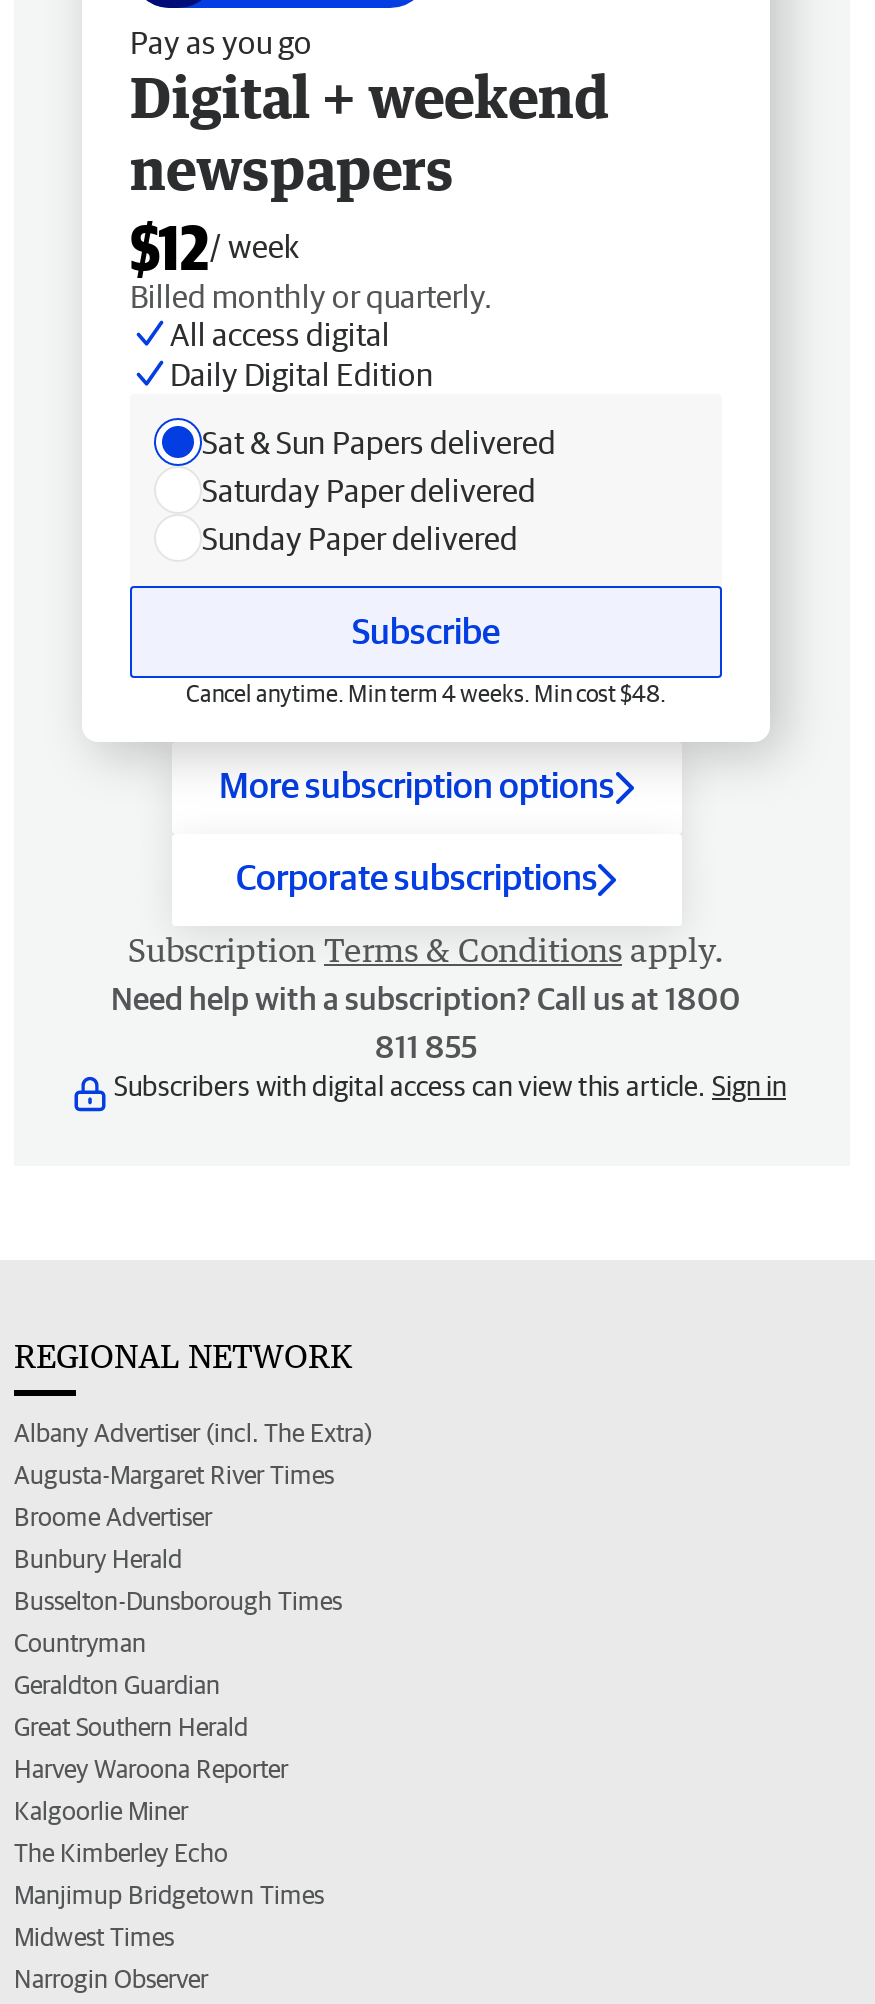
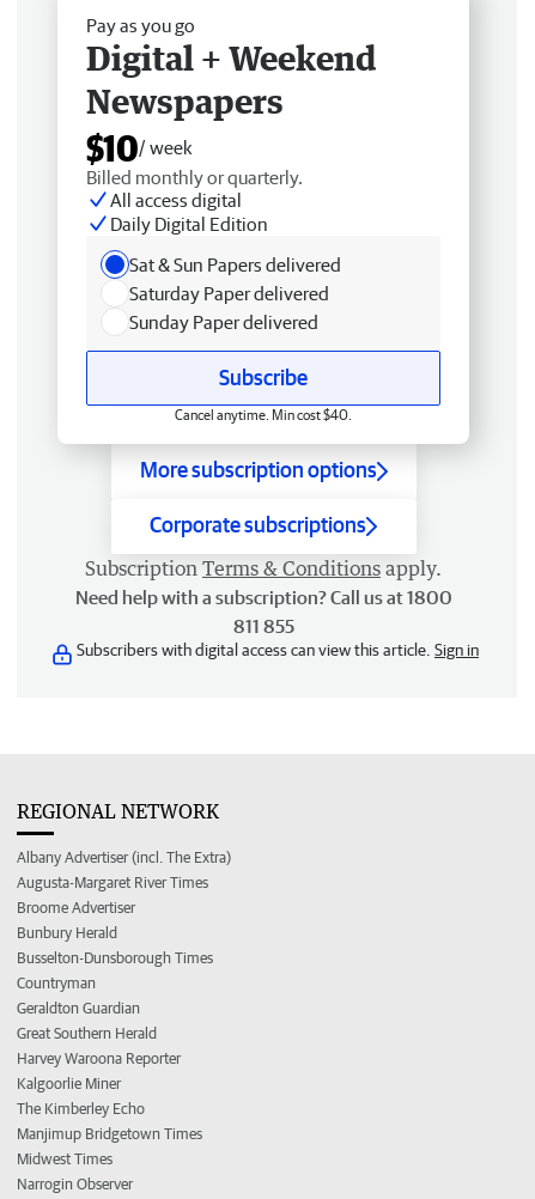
[130,62,610,282] Digital + weekend | newspapers | $12/ week -> [86,37,377,169] Digital + Weekend | Newspapers | $10/ week
[186,680,666,706] Cancel anytime. Min term 4 weeks. Min cost $48. -> [175,407,352,422] Cancel anytime. Min cost $40.

